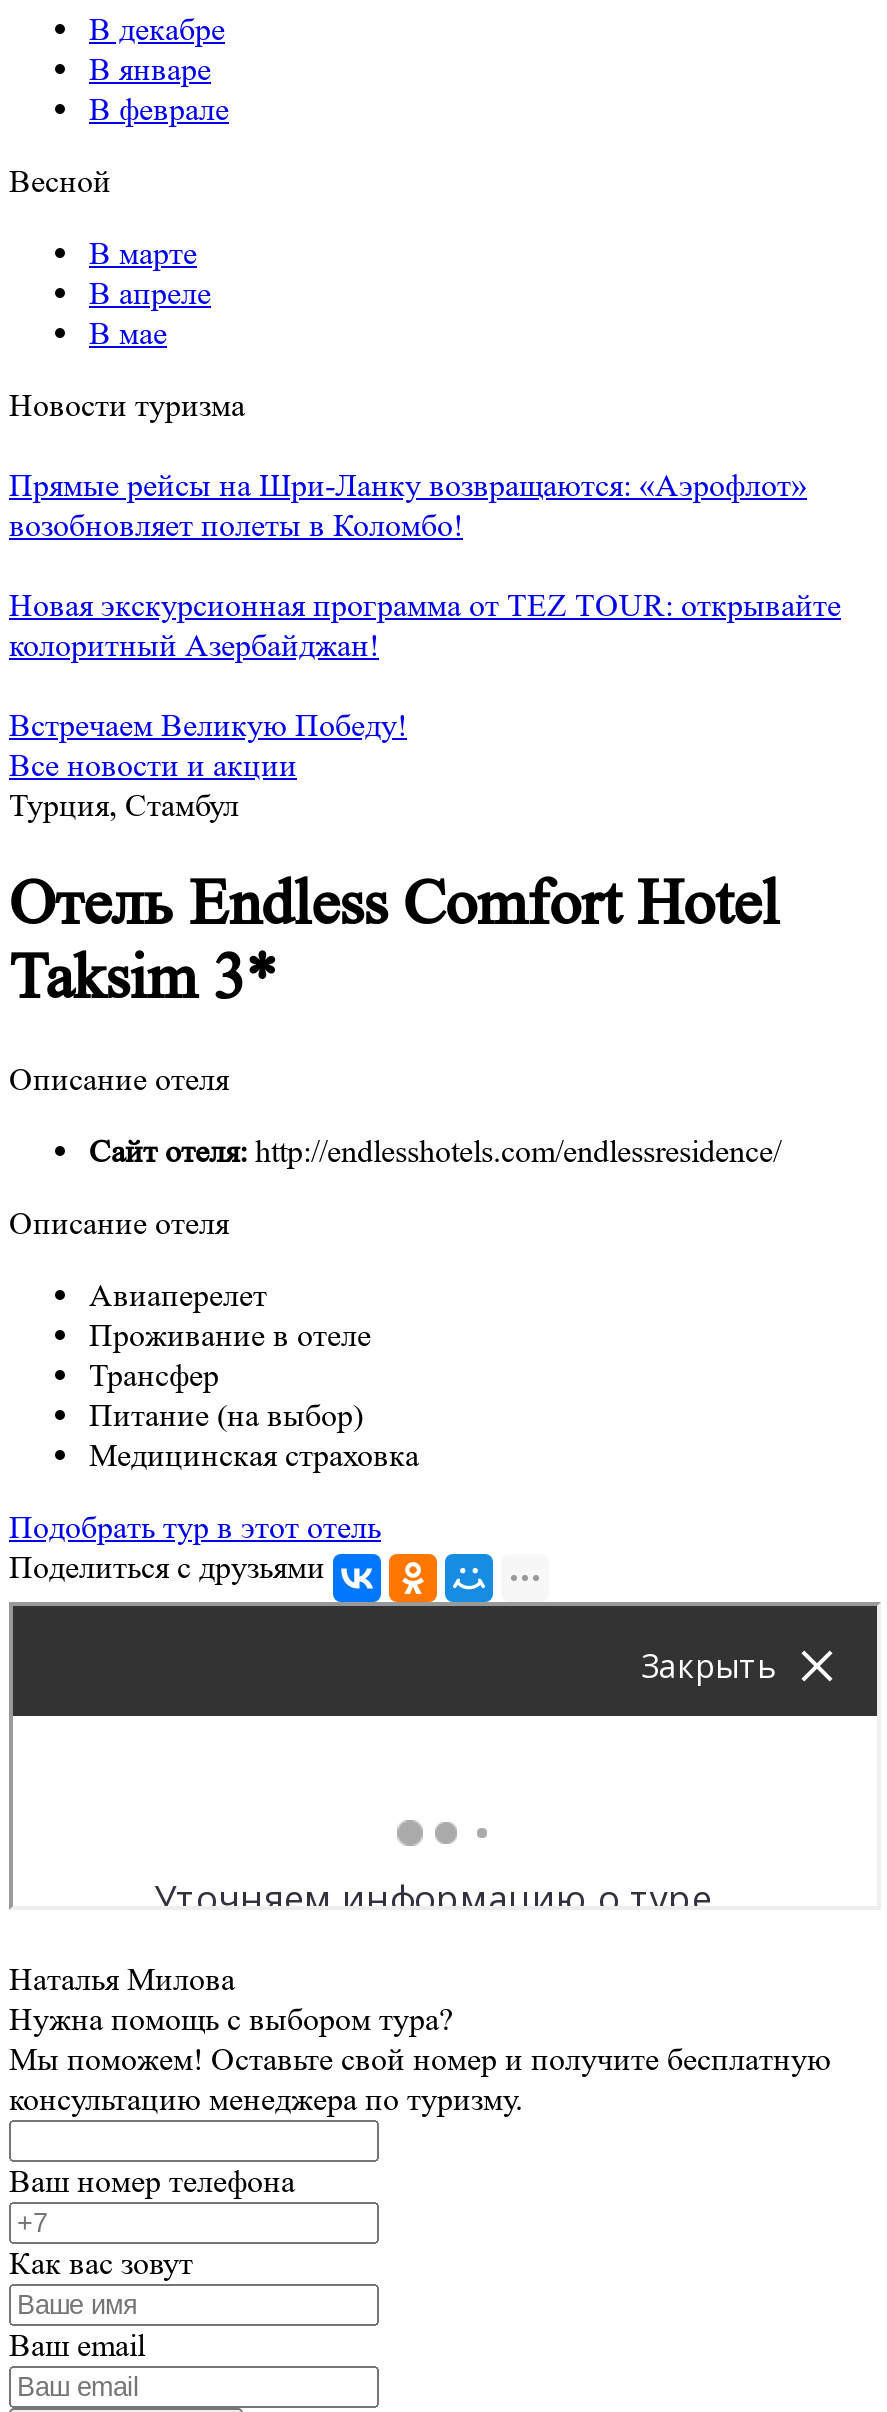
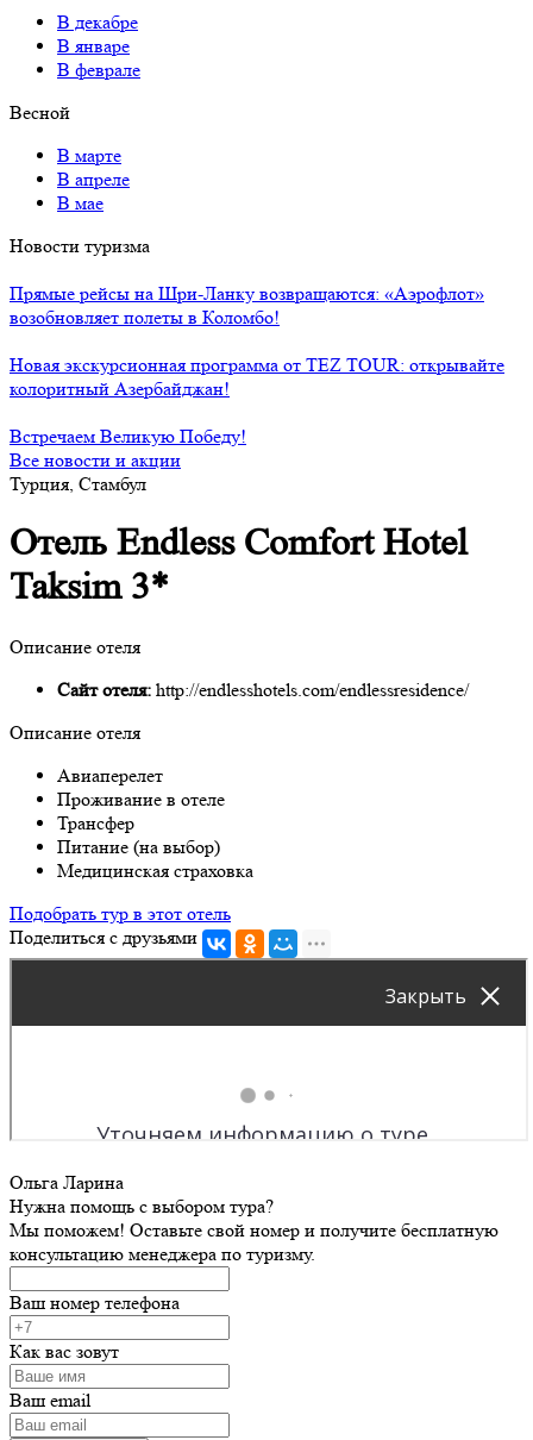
[9,1960,235,1998] Наталья Милова -> [10,1171,124,1194] Ольга Ларина

